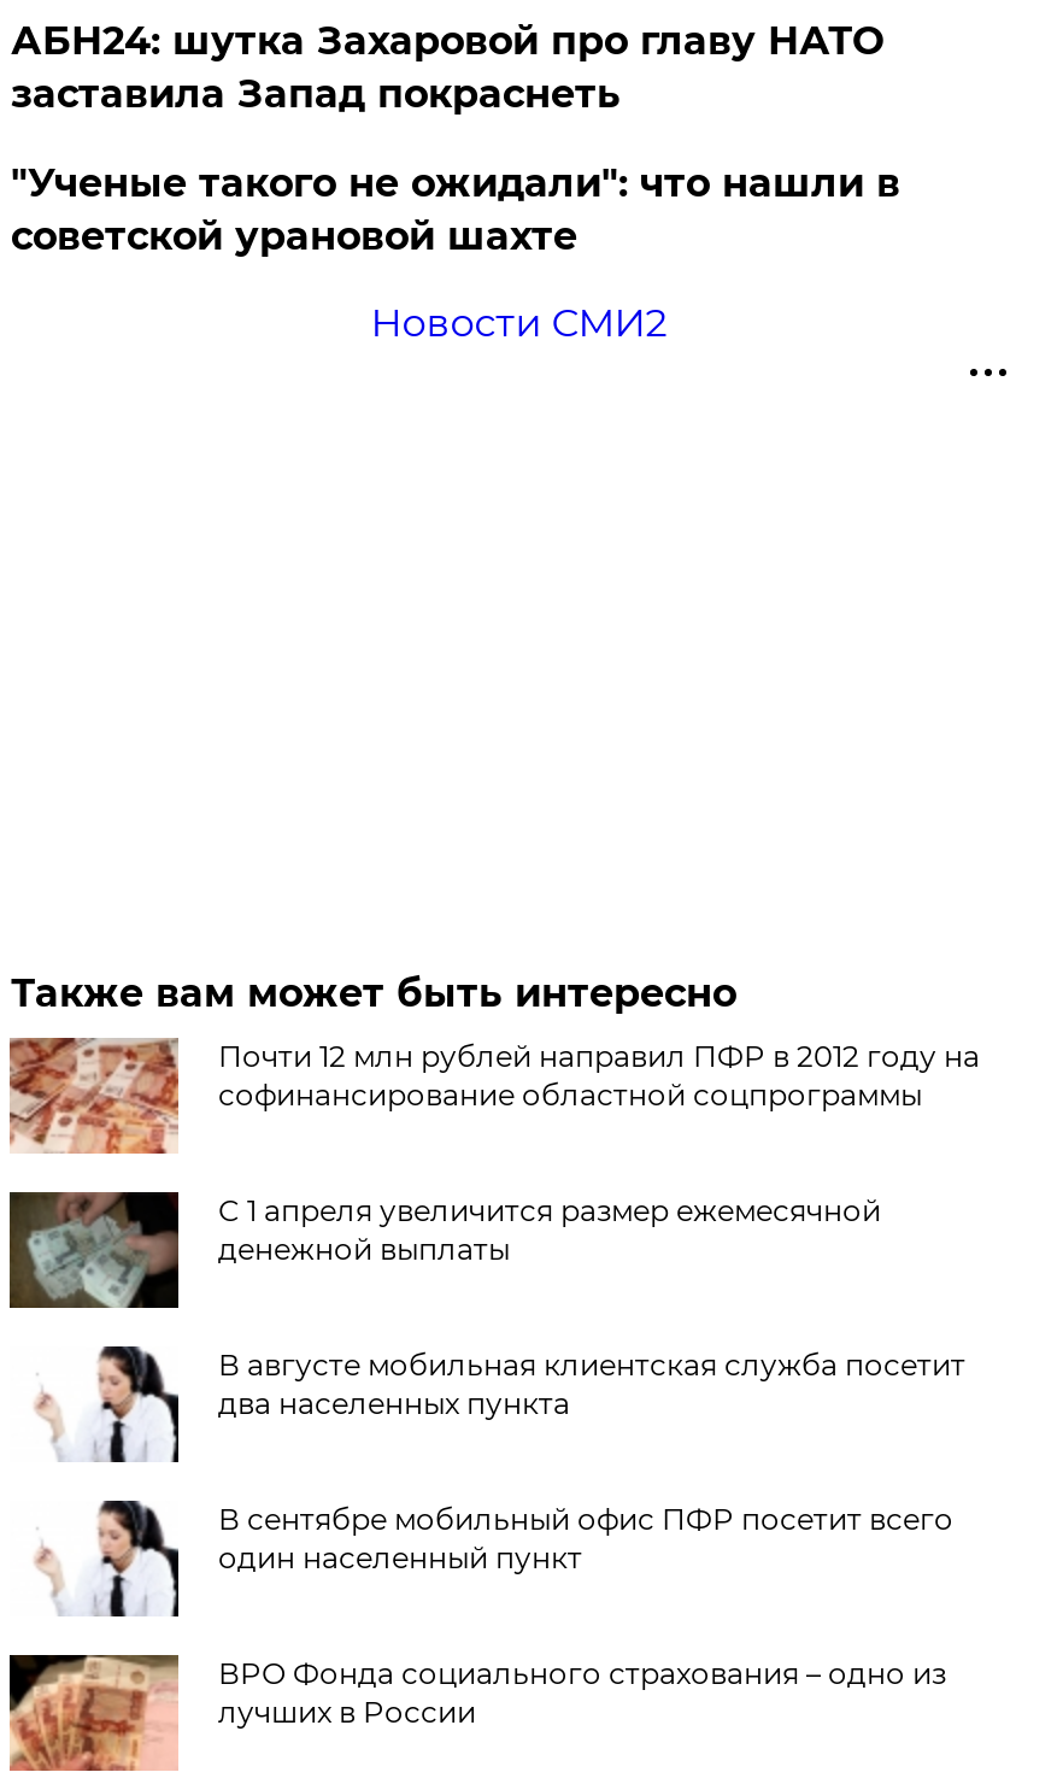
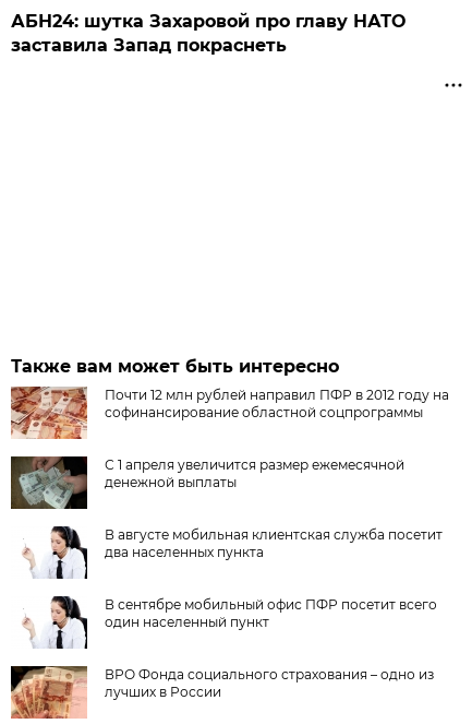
[11,160,900,345] "Ученые такого не ожидали": что нашли в | советской урановой шахте | Новости СМИ2 -> none

